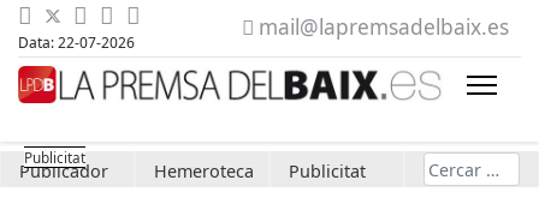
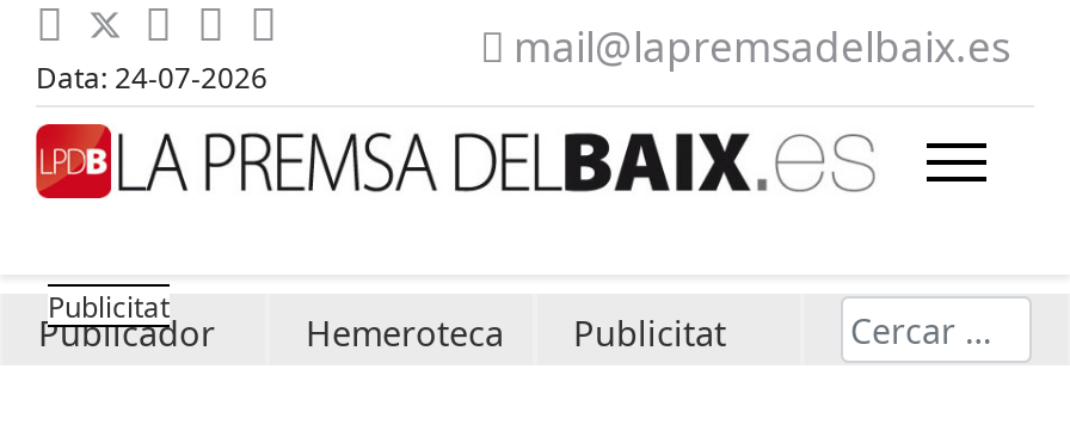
[18,32,135,53] Data: 22-07-2026 -> [36,57,267,98] Data: 24-07-2026

